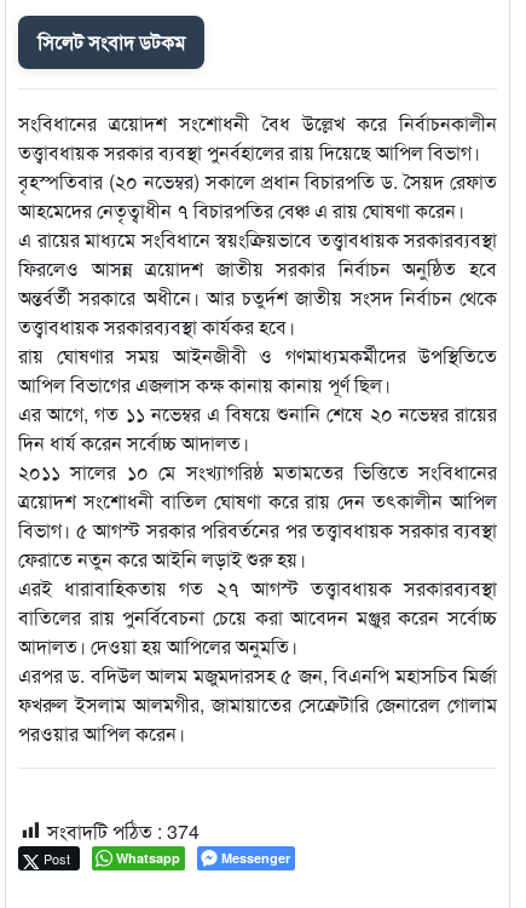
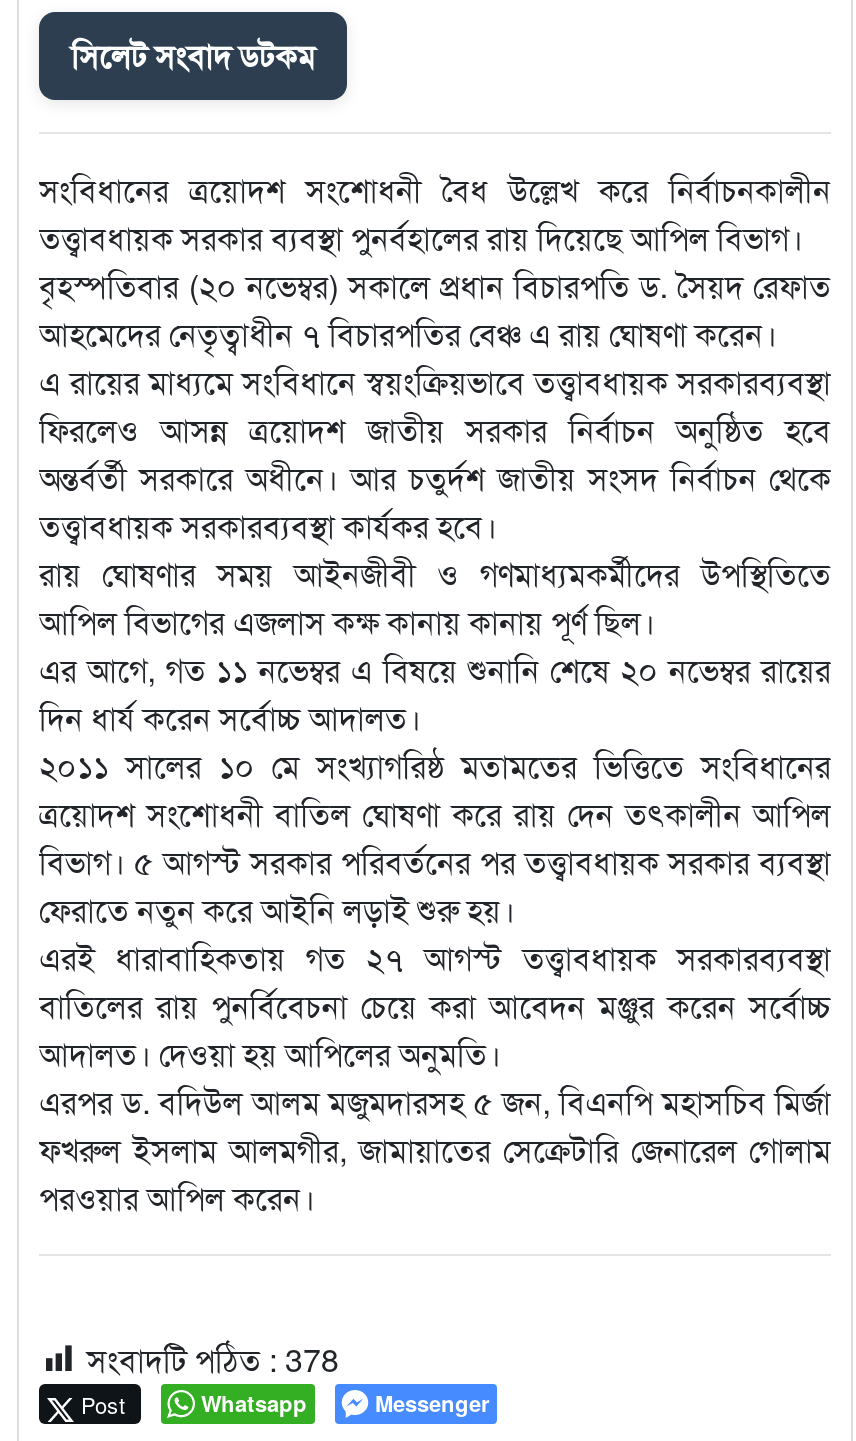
[47,817,200,845] সংবাদটি পঠিত : 374 -> [87,1335,339,1381] সংবাদটি পঠিত : 378

